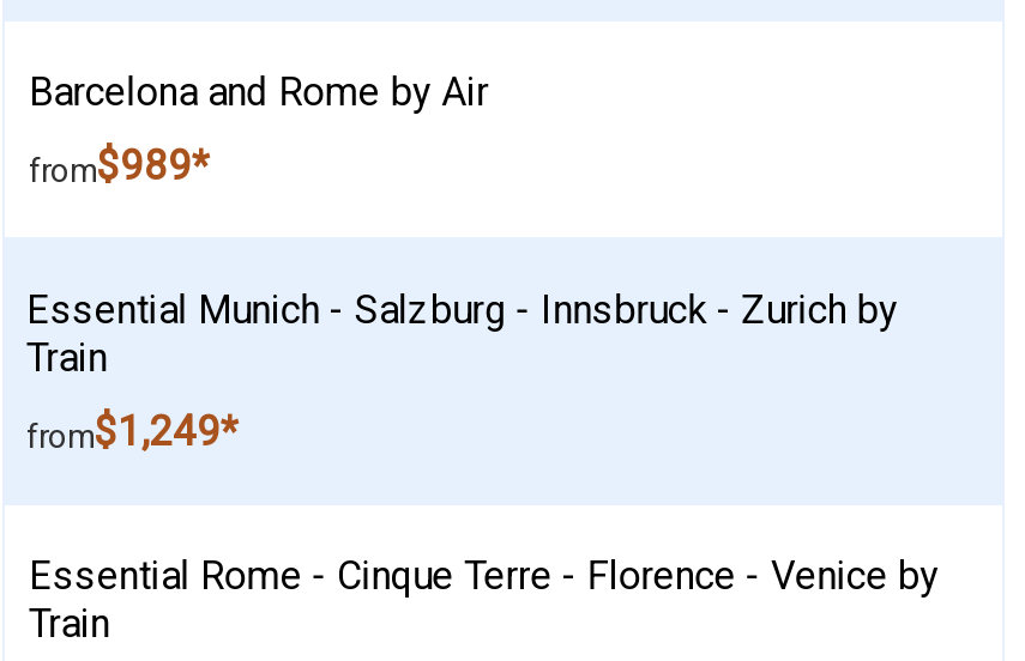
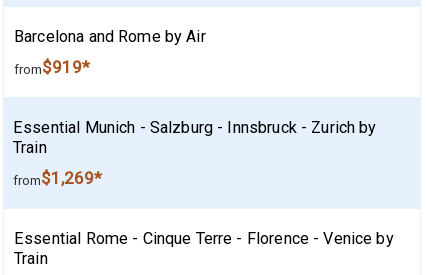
[29,141,211,189] from$989* -> [14,57,90,77] from$919*
[26,407,240,455] from$1,249* -> [13,168,102,188] from$1,269*

